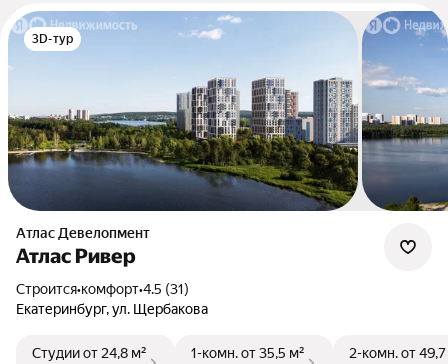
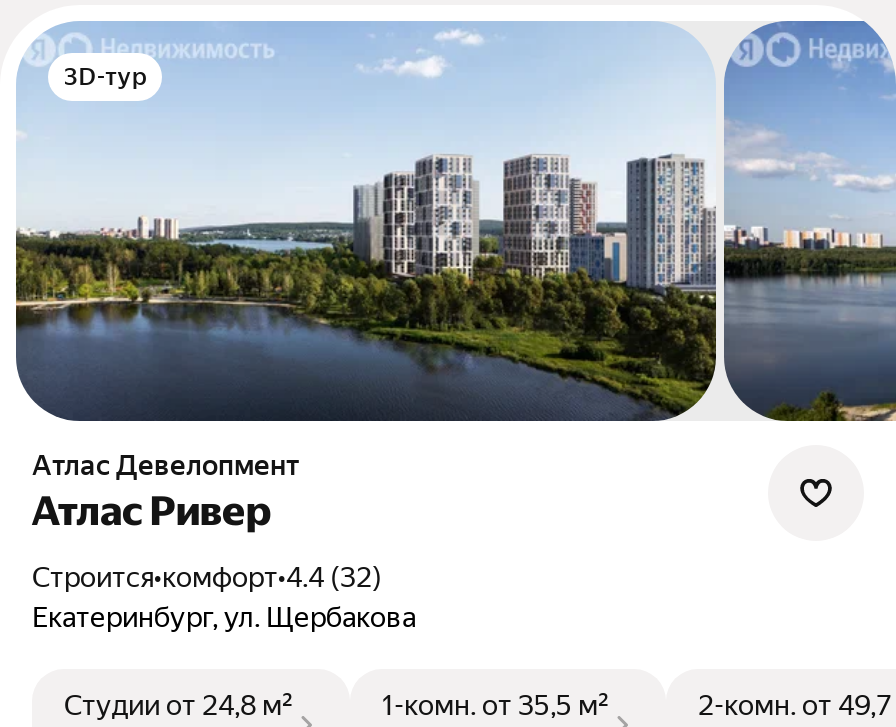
[25,281,189,297] Строится•комфорт•4.5 (31) -> [50,561,382,593] Строится•комфорт•4.4 (32)

